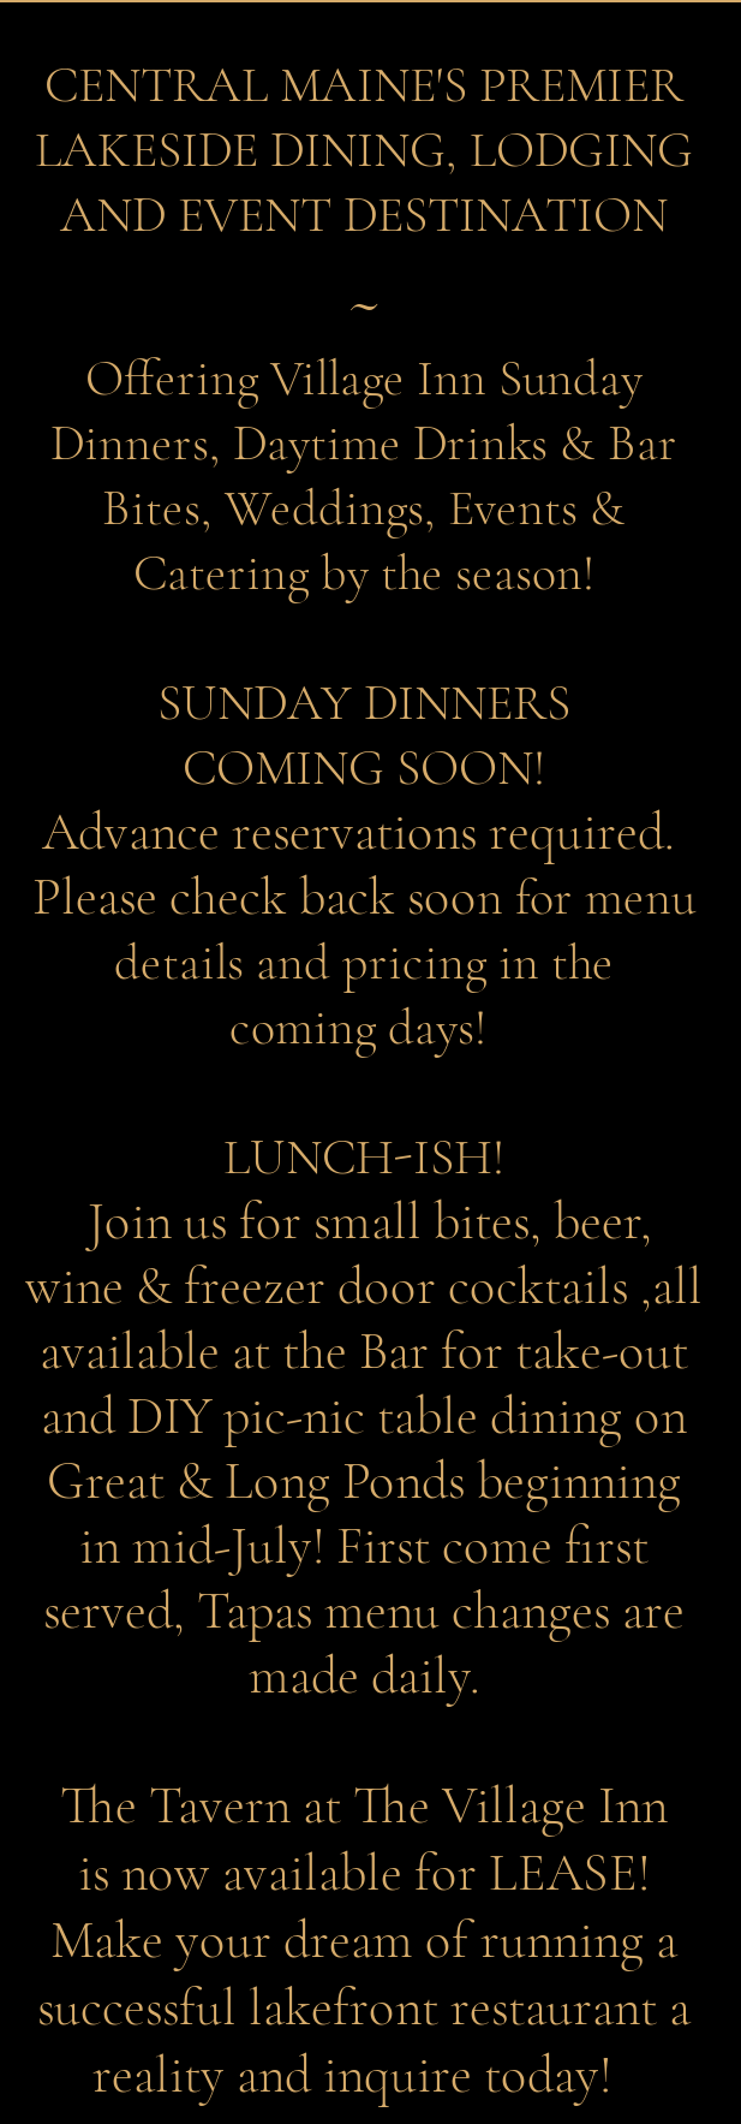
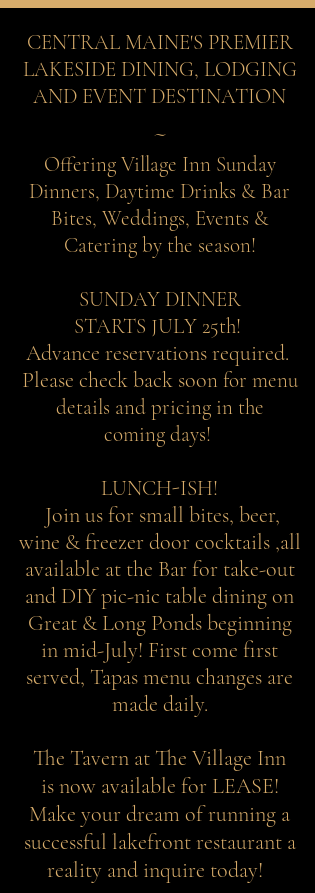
[157,673,570,798] SUNDAY DINNERS | COMING SOON! -> [73,287,245,339] SUNDAY DINNER | STARTS JULY 25th!

